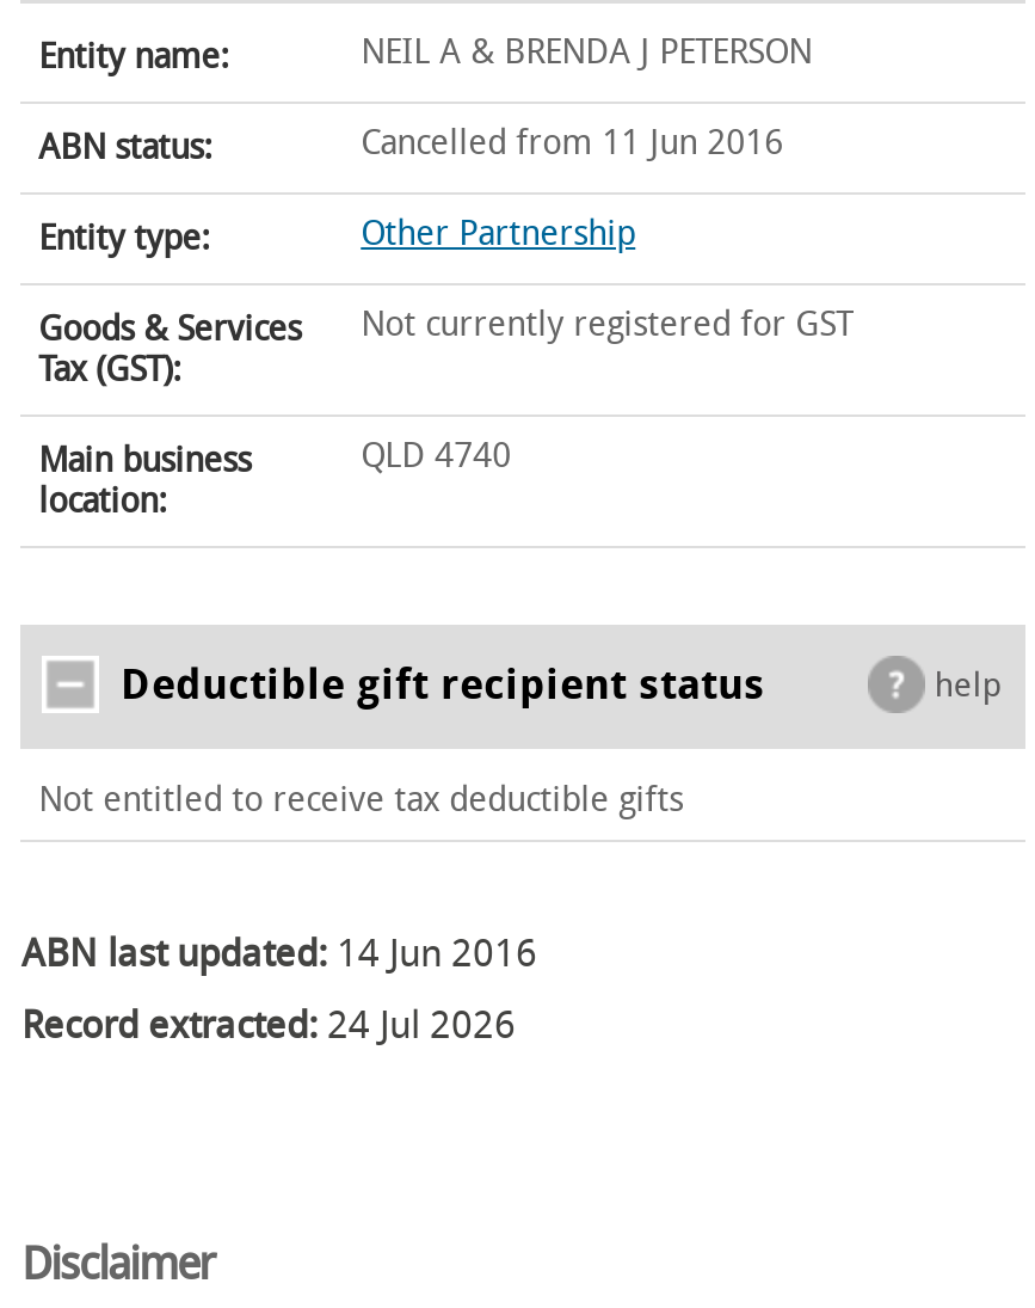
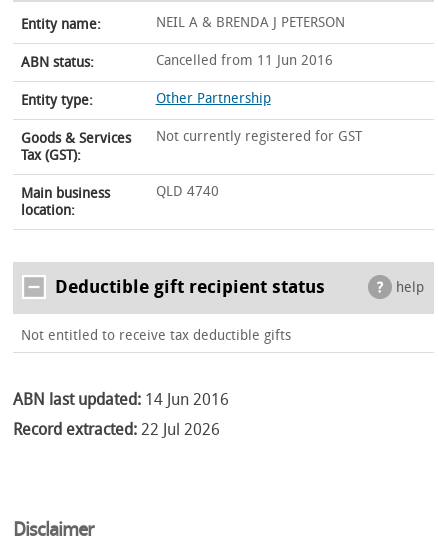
[21,1001,515,1047] Record extracted: 24 Jul 2026 -> [13,420,220,439] Record extracted: 22 Jul 2026

